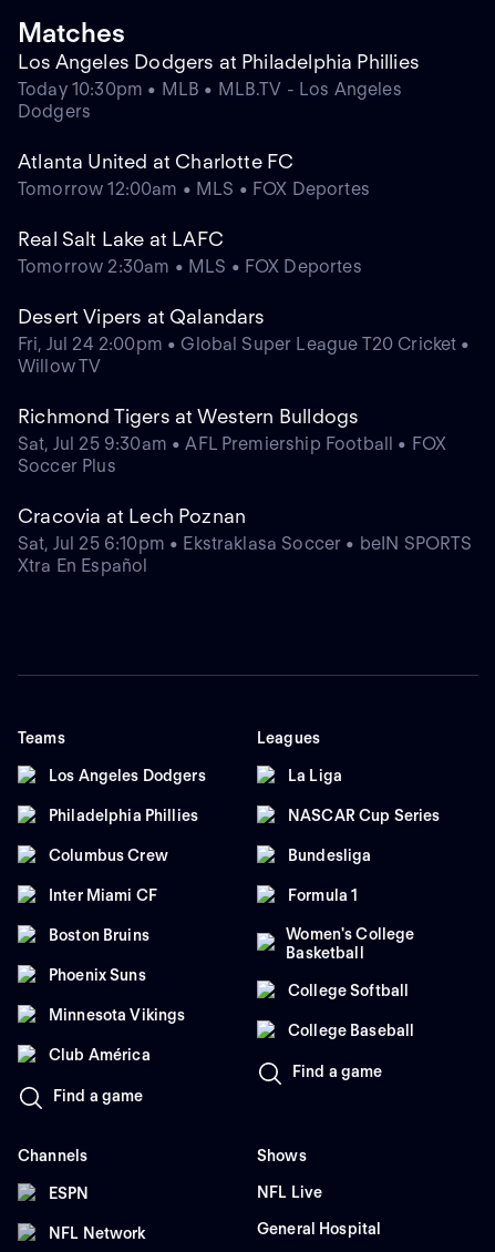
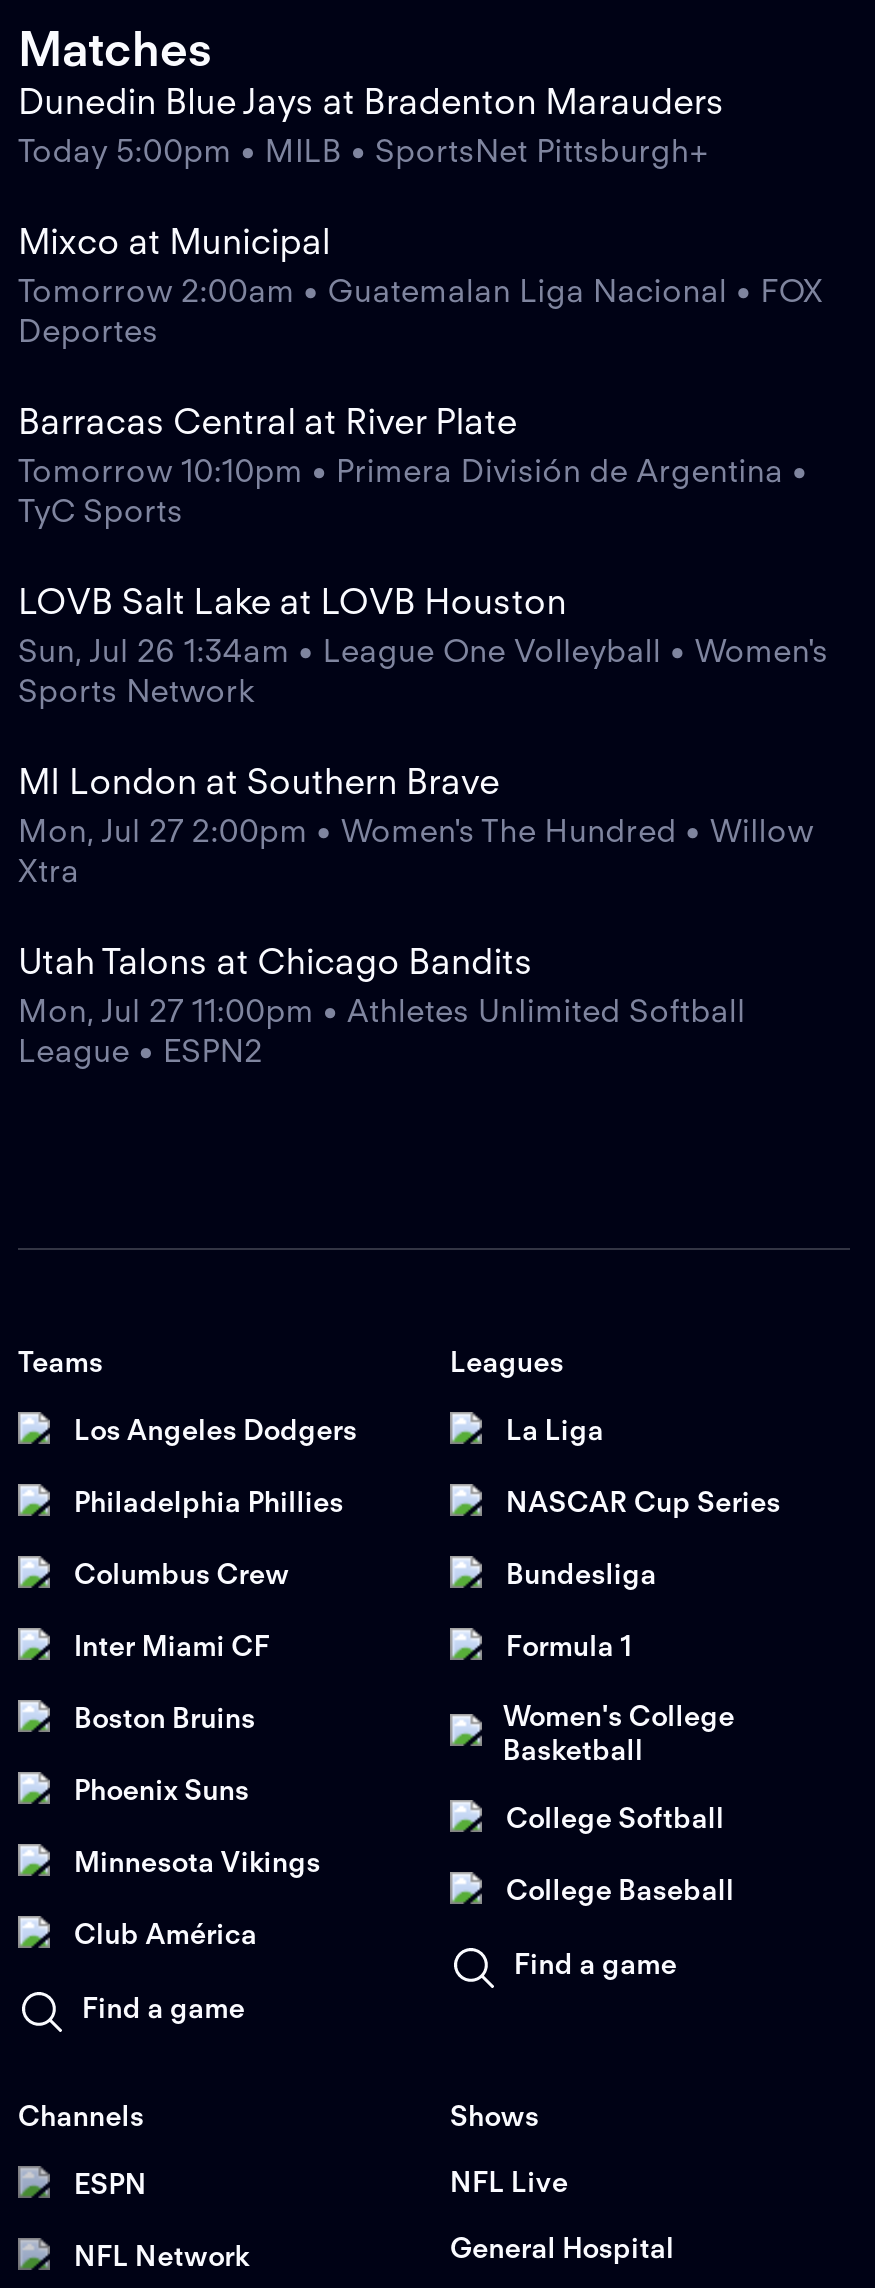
[18,50,420,122] Los Angeles Dodgers at Philadelphia Phillies | Today 10:30pm • MLB • MLB.TV - Los Angeles | Dodgers -> [18,79,724,169] Dunedin Blue Jays at Bradenton Marauders | Today 5:00pm • MILB • SportsNet Pittsburgh+
[18,149,370,199] Atlanta United at Charlotte FC | Tomorrow 12:00am • MLS • FOX Deportes -> [18,219,823,349] Mixco at Municipal | Tomorrow 2:00am • Guatemalan Liga Nacional • FOX | Deportes
[18,227,362,277] Real Salt Lake at LAFC | Tomorrow 2:30am • MLS • FOX Deportes -> [18,399,808,529] Barracas Central at River Plate | Tomorrow 10:10pm • Primera División de Argentina • | TyC Sports
[18,304,470,376] Desert Vipers at Qalandars | Fri, Jul 24 2:00pm • Global Super League T20 Cricket • | Willow TV -> [18,579,829,709] LOVB Salt Lake at LOVB Houston | Sun, Jul 26 1:34am • League One Volleyball • Women's | Sports Network
[18,404,446,476] Richmond Tigers at Western Bulldogs | Sat, Jul 25 9:30am • AFL Premiership Football • FOX | Soccer Plus -> [18,759,814,889] MI London at Southern Brave | Mon, Jul 27 2:00pm • Women's The Hundred • Willow | Xtra
[18,504,472,576] Cracovia at Lech Poznan | Sat, Jul 25 6:10pm • Ekstraklasa Soccer • beIN SPORTS | Xtra En Español -> [18,939,746,1069] Utah Talons at Chicago Bandits | Mon, Jul 27 11:00pm • Athletes Unlimited Softball | League • ESPN2

